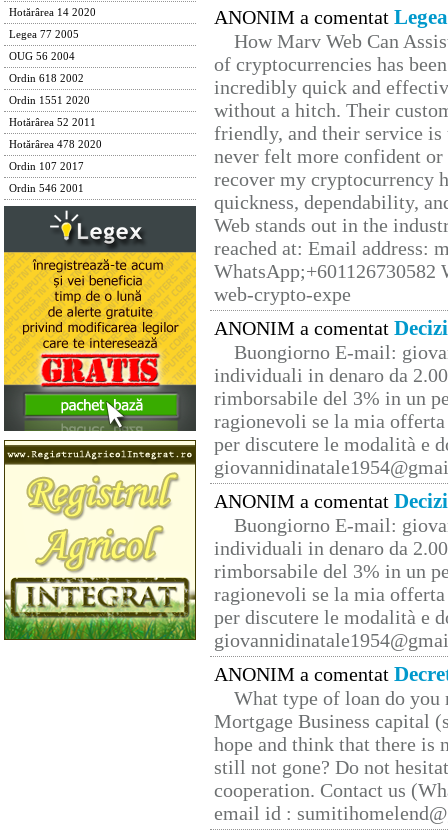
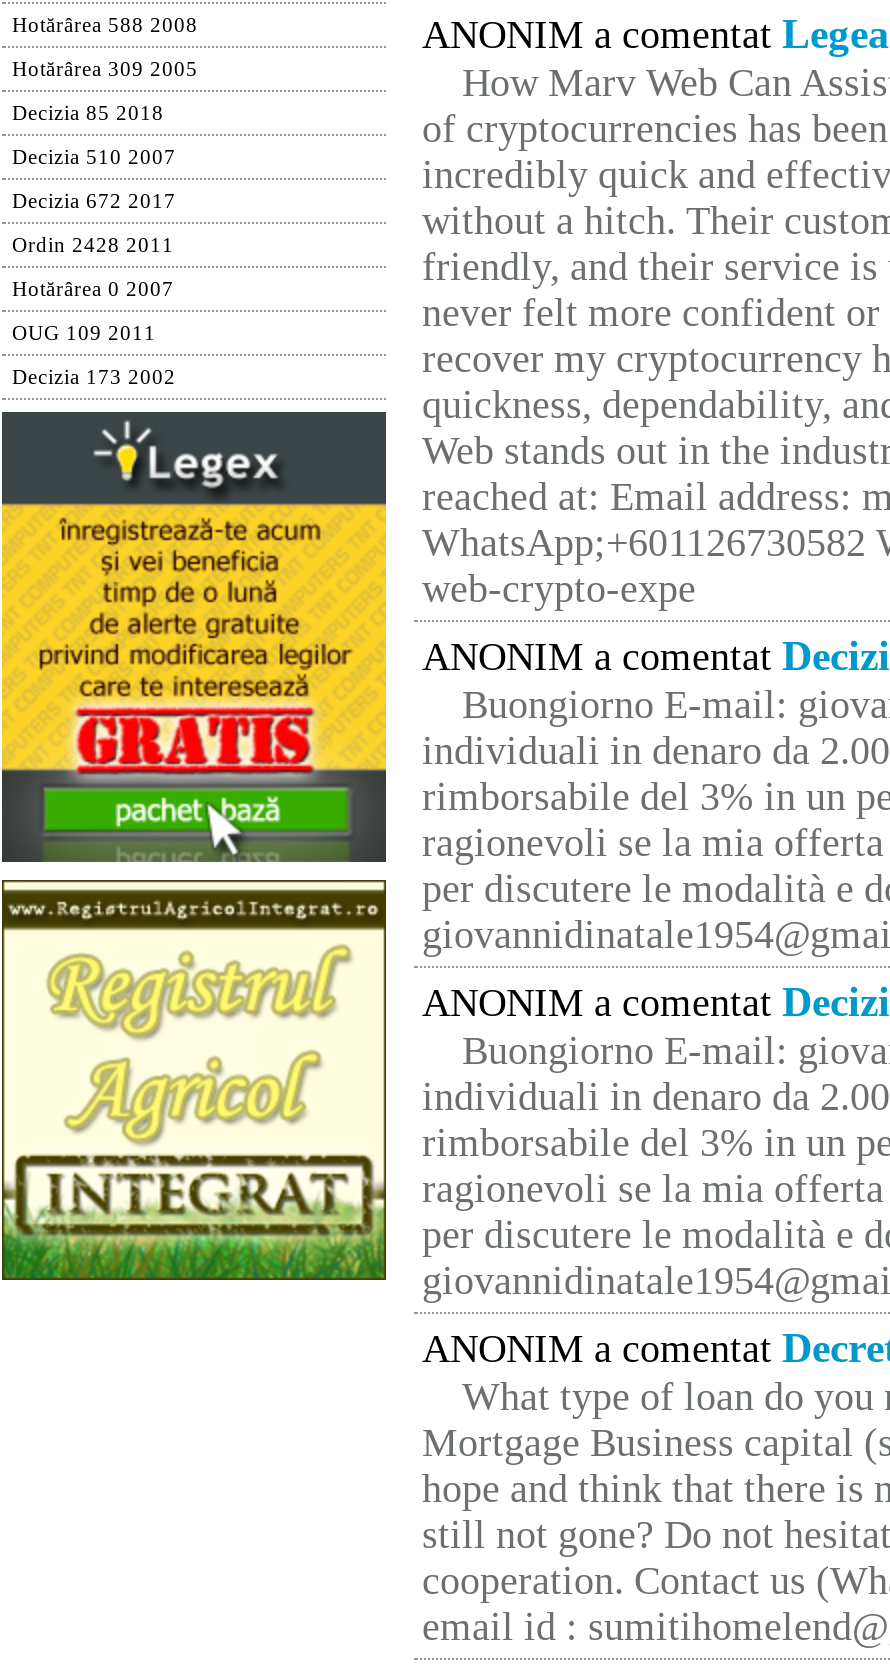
[9,7,96,18] Hotărârea 14 2020 -> [12,14,198,36] Hotărârea 588 2008
[9,29,79,40] Legea 77 2005 -> [12,58,198,80] Hotărârea 309 2005
[9,51,75,62] OUG 56 2004 -> [12,102,164,124] Decizia 85 2018
[9,73,84,84] Ordin 618 2002 -> [12,146,176,168] Decizia 510 2007
[9,95,90,106] Ordin 1551 2020 -> [12,190,176,212] Decizia 672 2017
[9,117,96,128] Hotărârea 52 2011 -> [12,234,174,256] Ordin 2428 2011
[9,139,102,150] Hotărârea 478 2020 -> [12,278,174,300] Hotărârea 0 2007
[9,161,84,172] Ordin 107 2017 -> [12,322,156,344] OUG 109 2011
[9,183,84,194] Ordin 546 2001 -> [12,366,176,388] Decizia 173 2002

